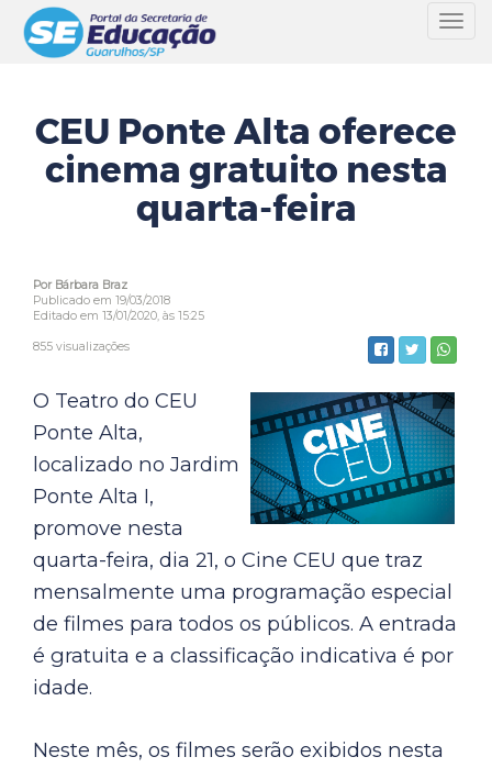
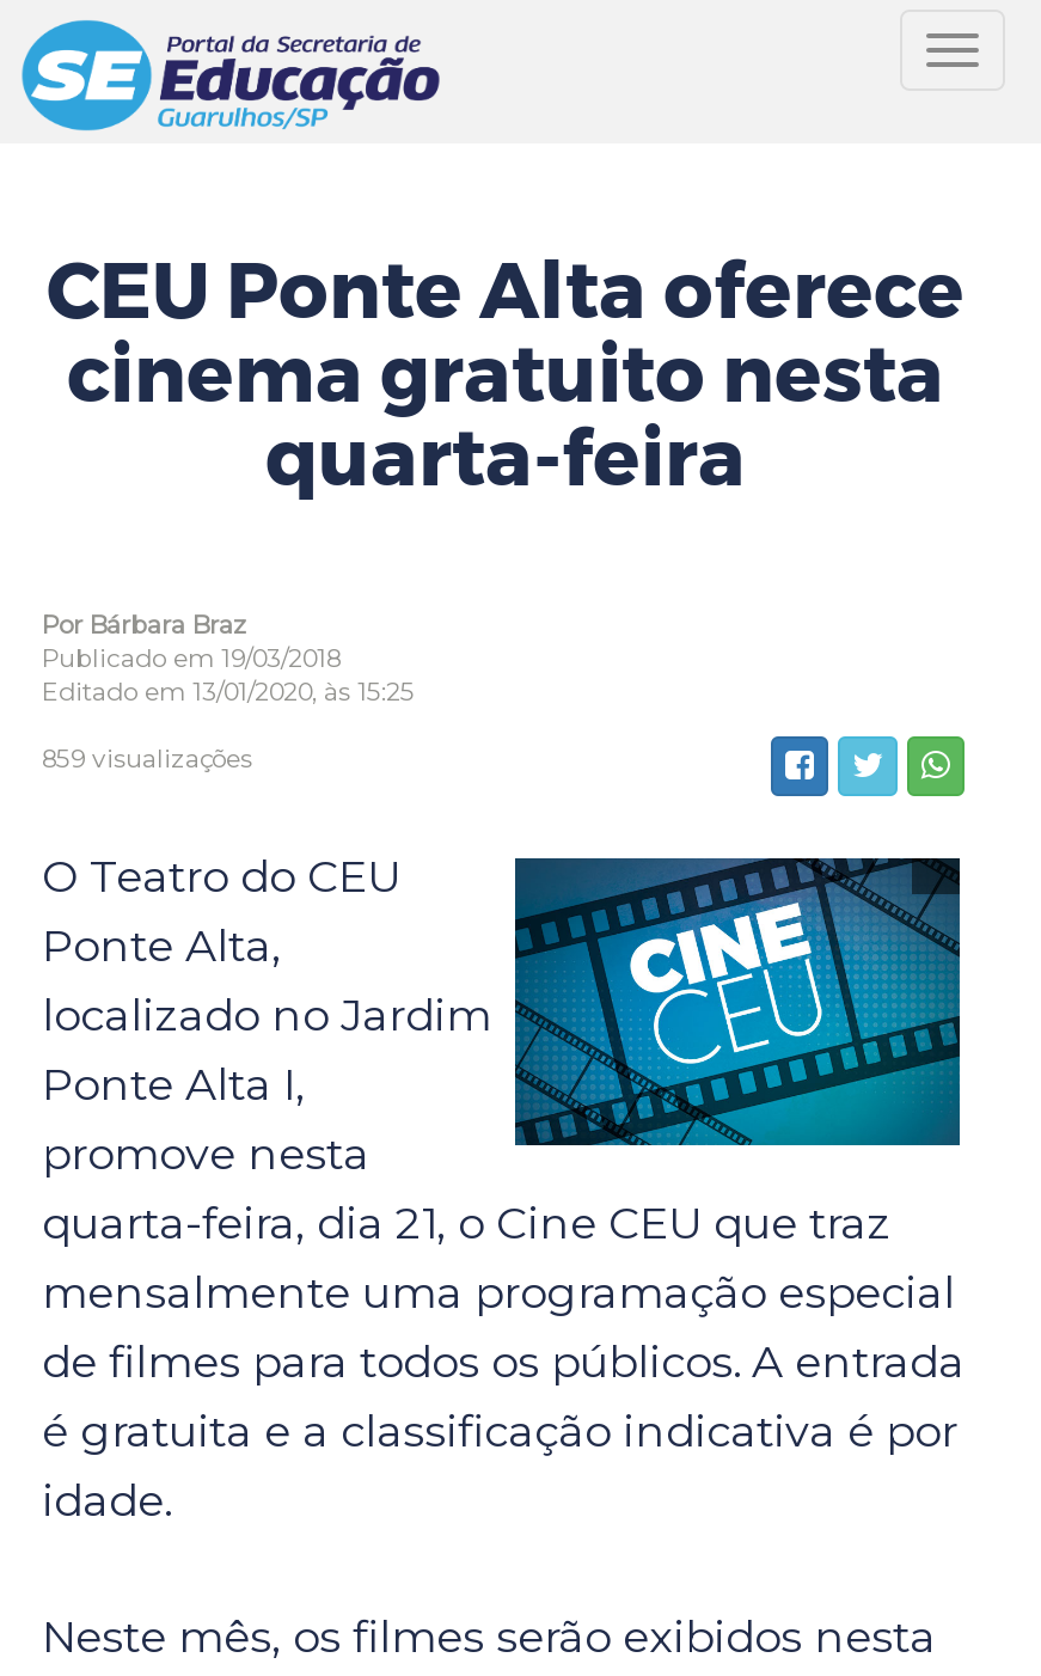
[33,340,130,354] 855 visualizações -> [42,744,252,775] 859 visualizações

